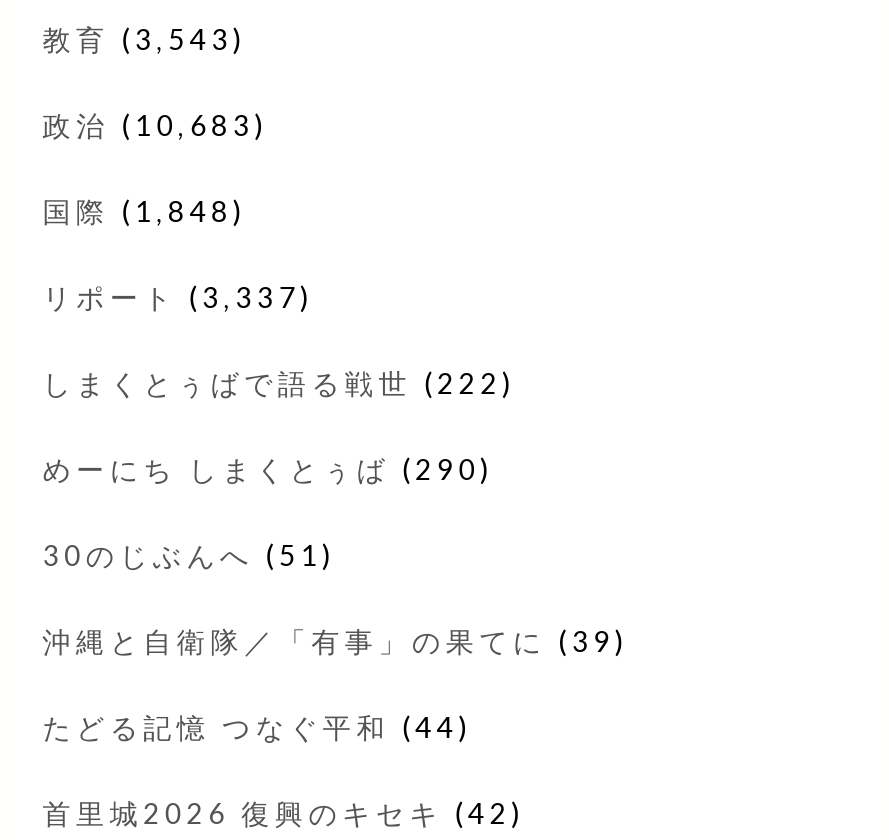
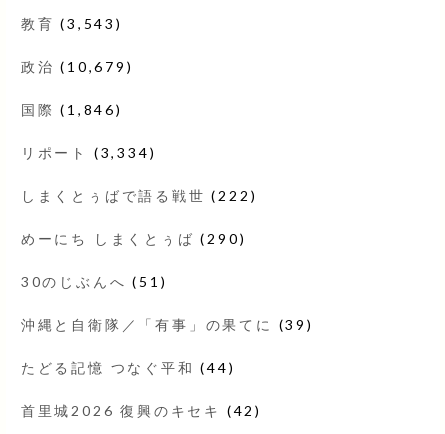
[42,108,268,142] 政治(10,683) -> [21,58,133,75] 政治(10,679)
[42,194,246,228] 国際(1,848) -> [21,101,123,118] 国際(1,846)
[42,280,314,314] リポート(3,337) -> [21,144,156,161] リポート(3,334)

